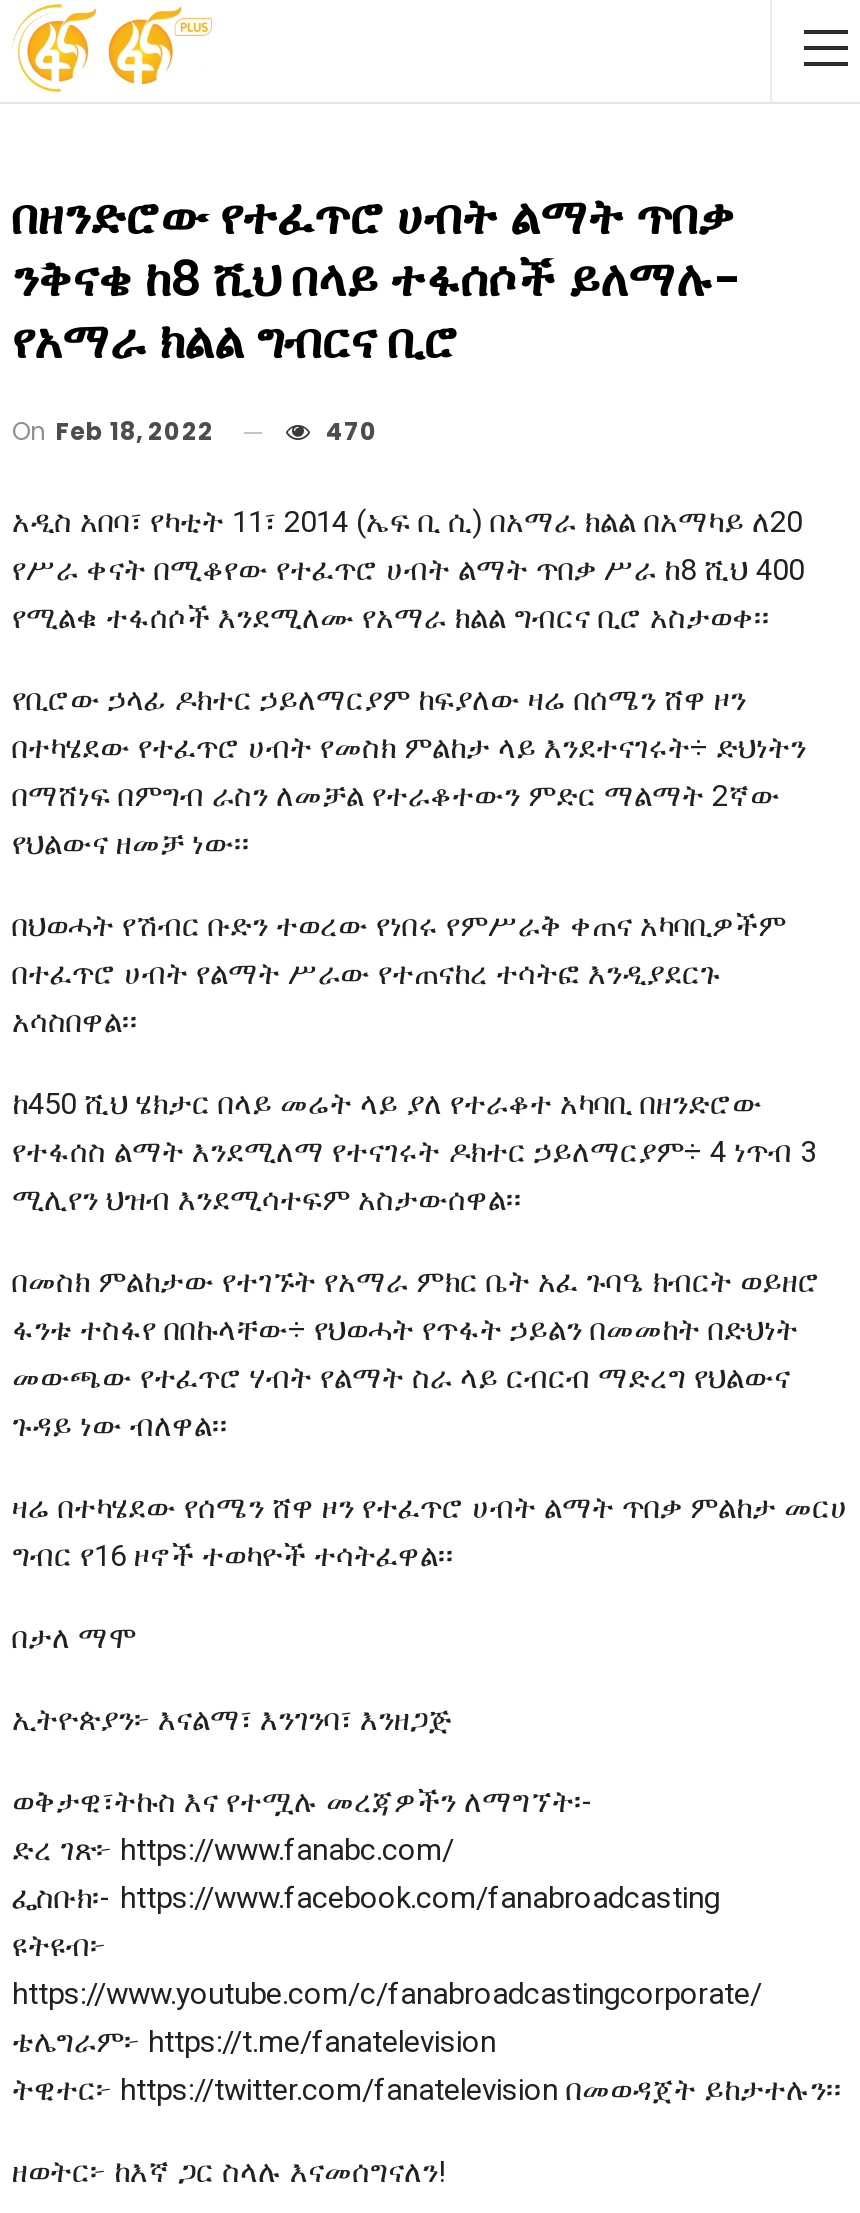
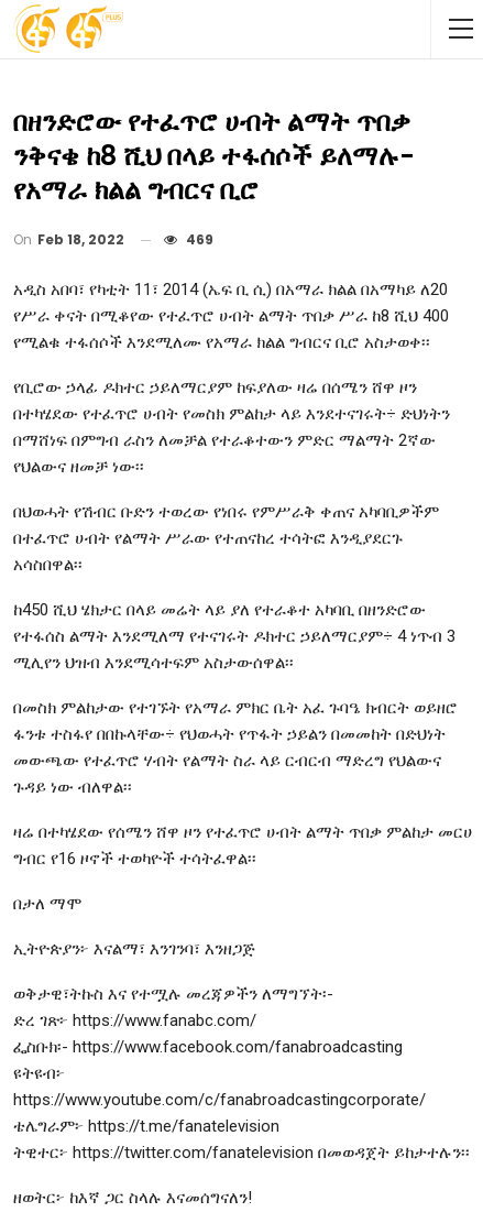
[326,413,378,447] 470 -> [186,230,213,248] 469

